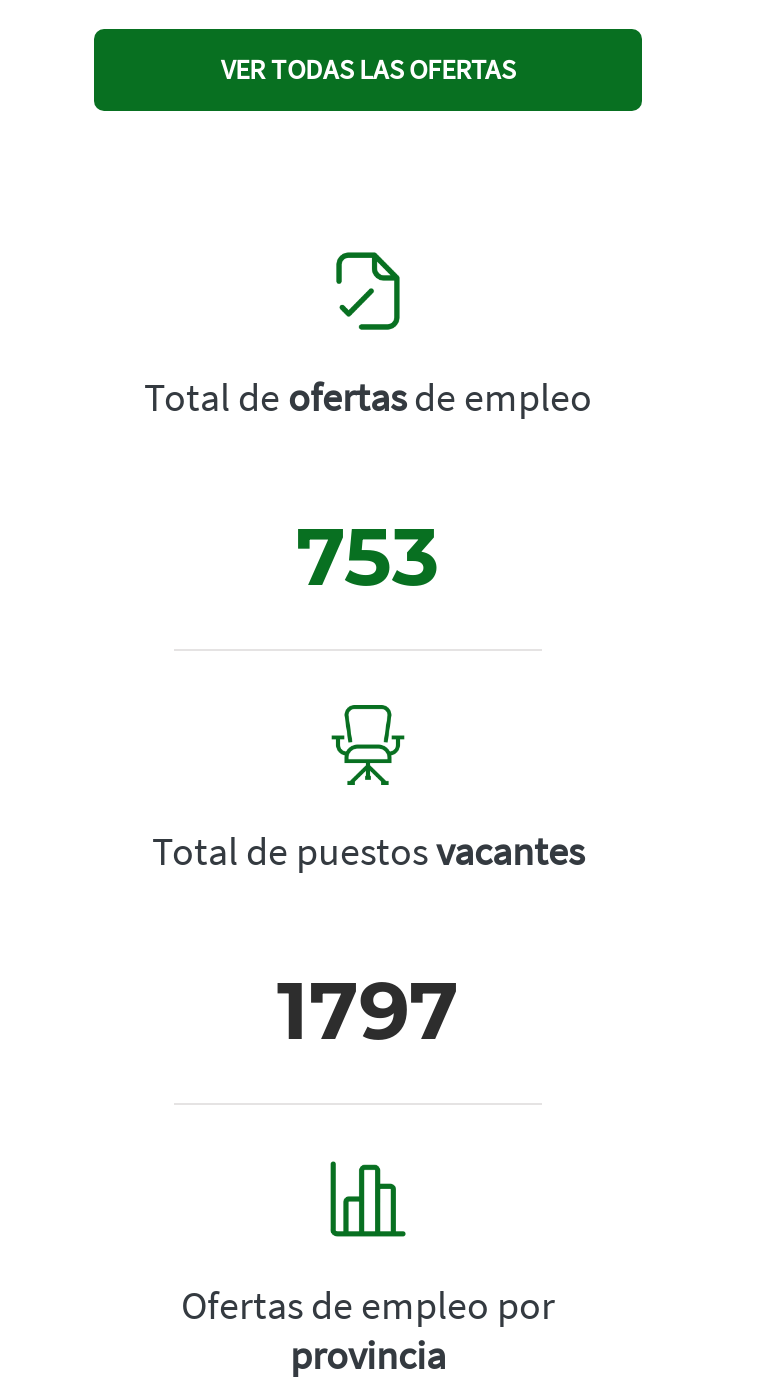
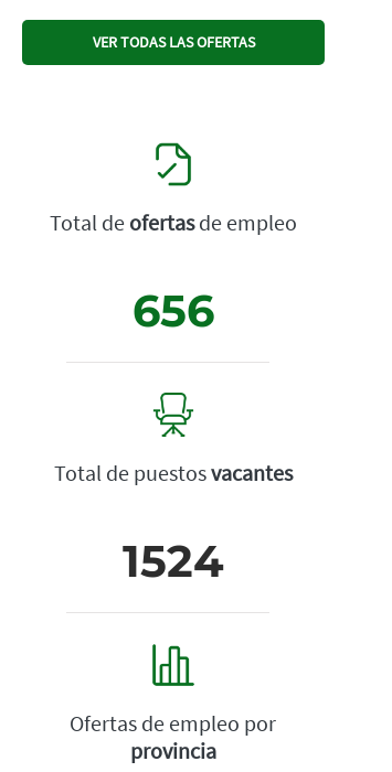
[296,507,440,605] 753 -> [133,283,214,337] 656
[277,961,459,1059] 1797 -> [123,533,224,587] 1524

